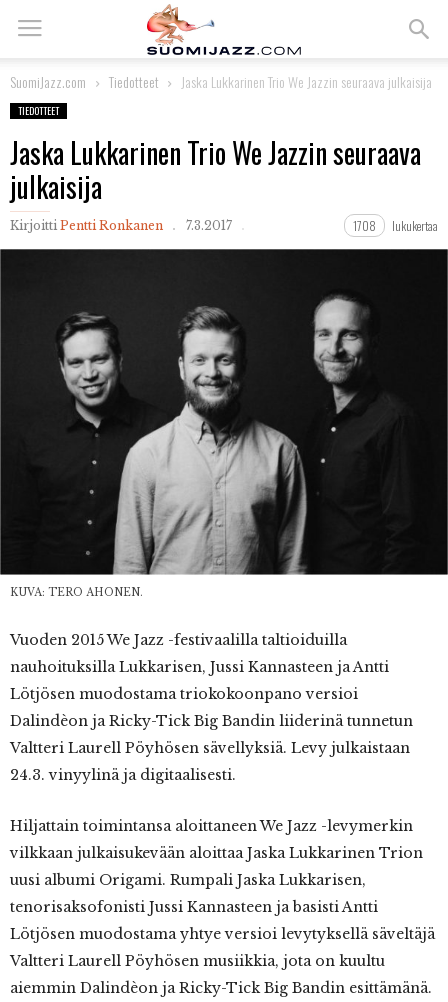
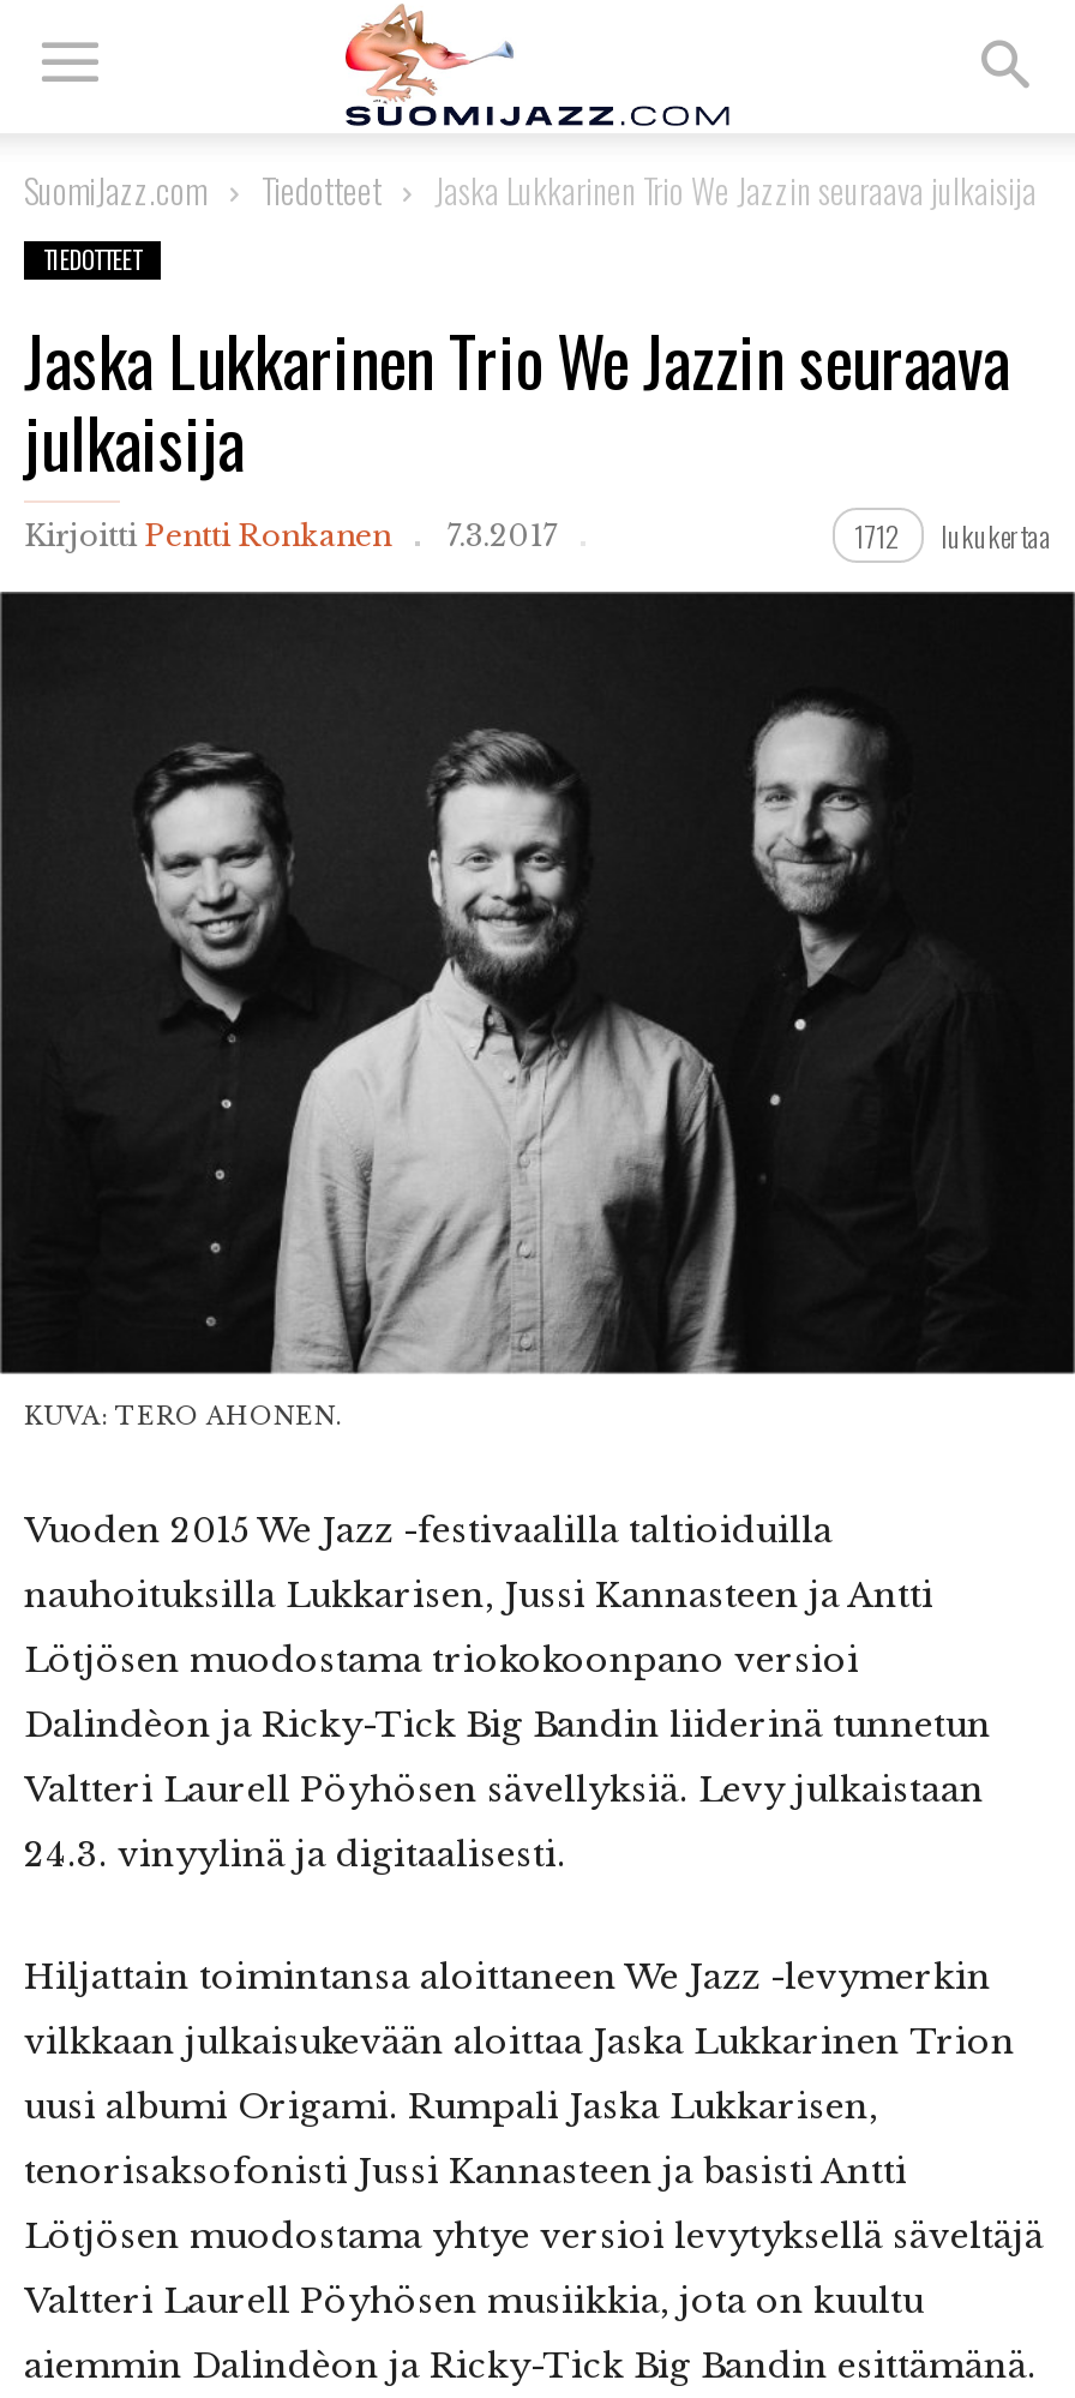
[353,217,438,234] 1708 lukukertaa -> [854,515,1051,556] 1712 lukukertaa

